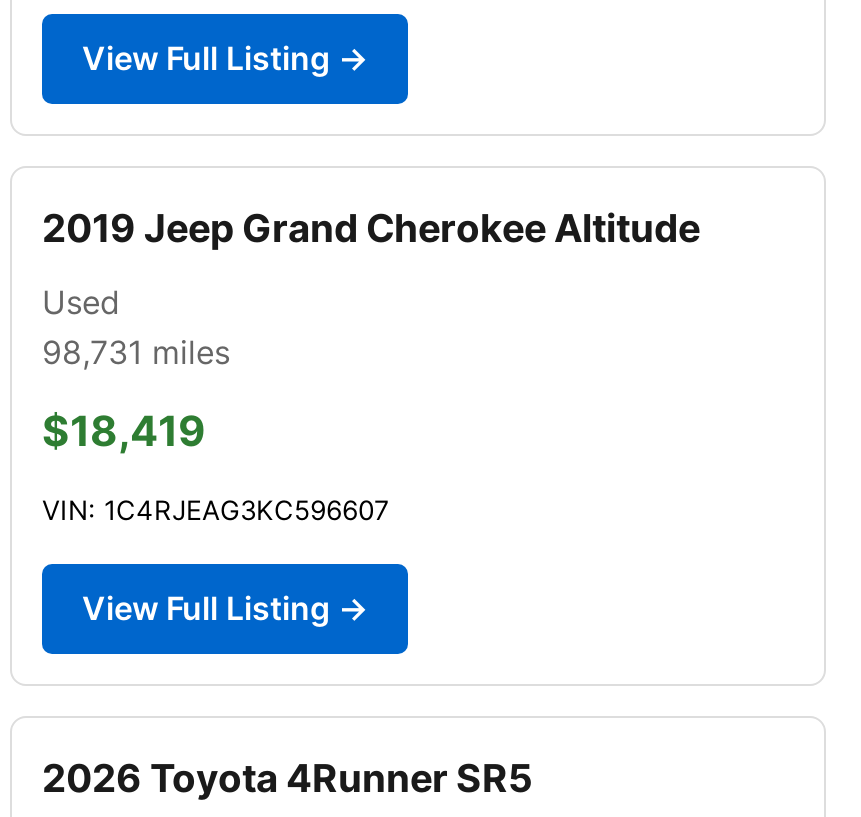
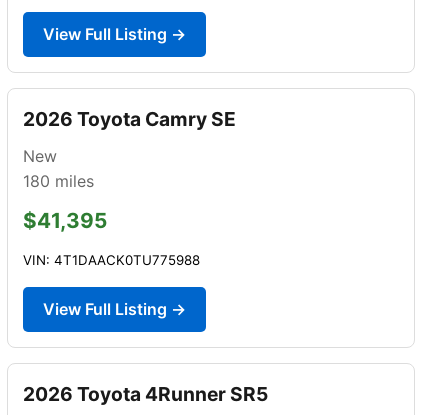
[42,204,700,252] 2019 Jeep Grand Cherokee Altitude -> [23,107,236,131] 2026 Toyota Camry SE
[42,282,230,372] Used | 98,731 miles -> [23,146,94,191] New | 180 miles
[42,406,206,456] $18,419 -> [23,208,107,233] $41,395
[42,494,390,526] VIN: 1C4RJEAG3KC596607 -> [23,252,200,268] VIN: 4T1DAACK0TU775988

